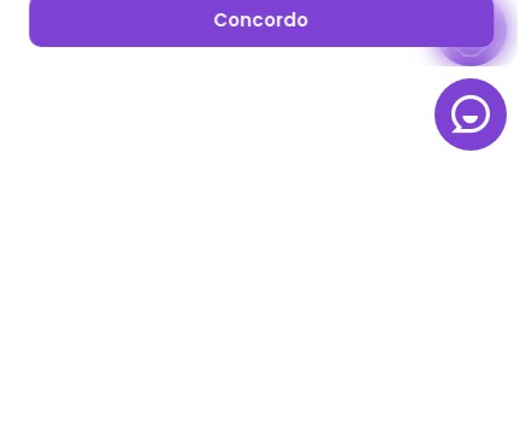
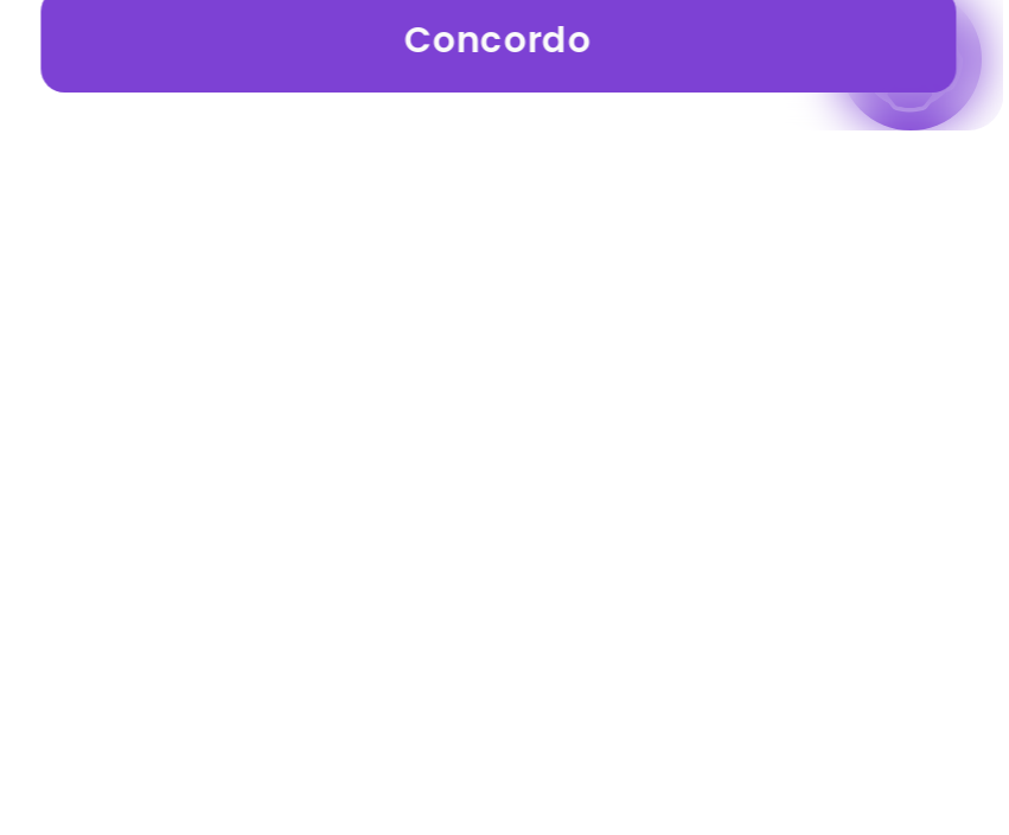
[433,77,508,152] [image] -> none

